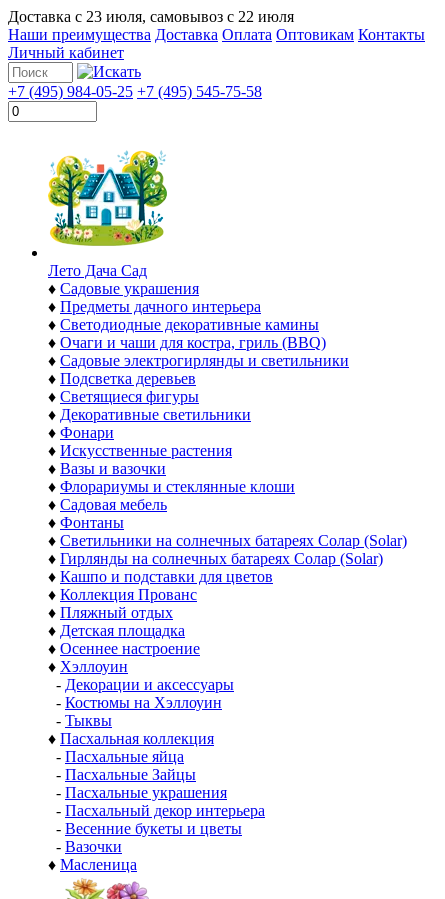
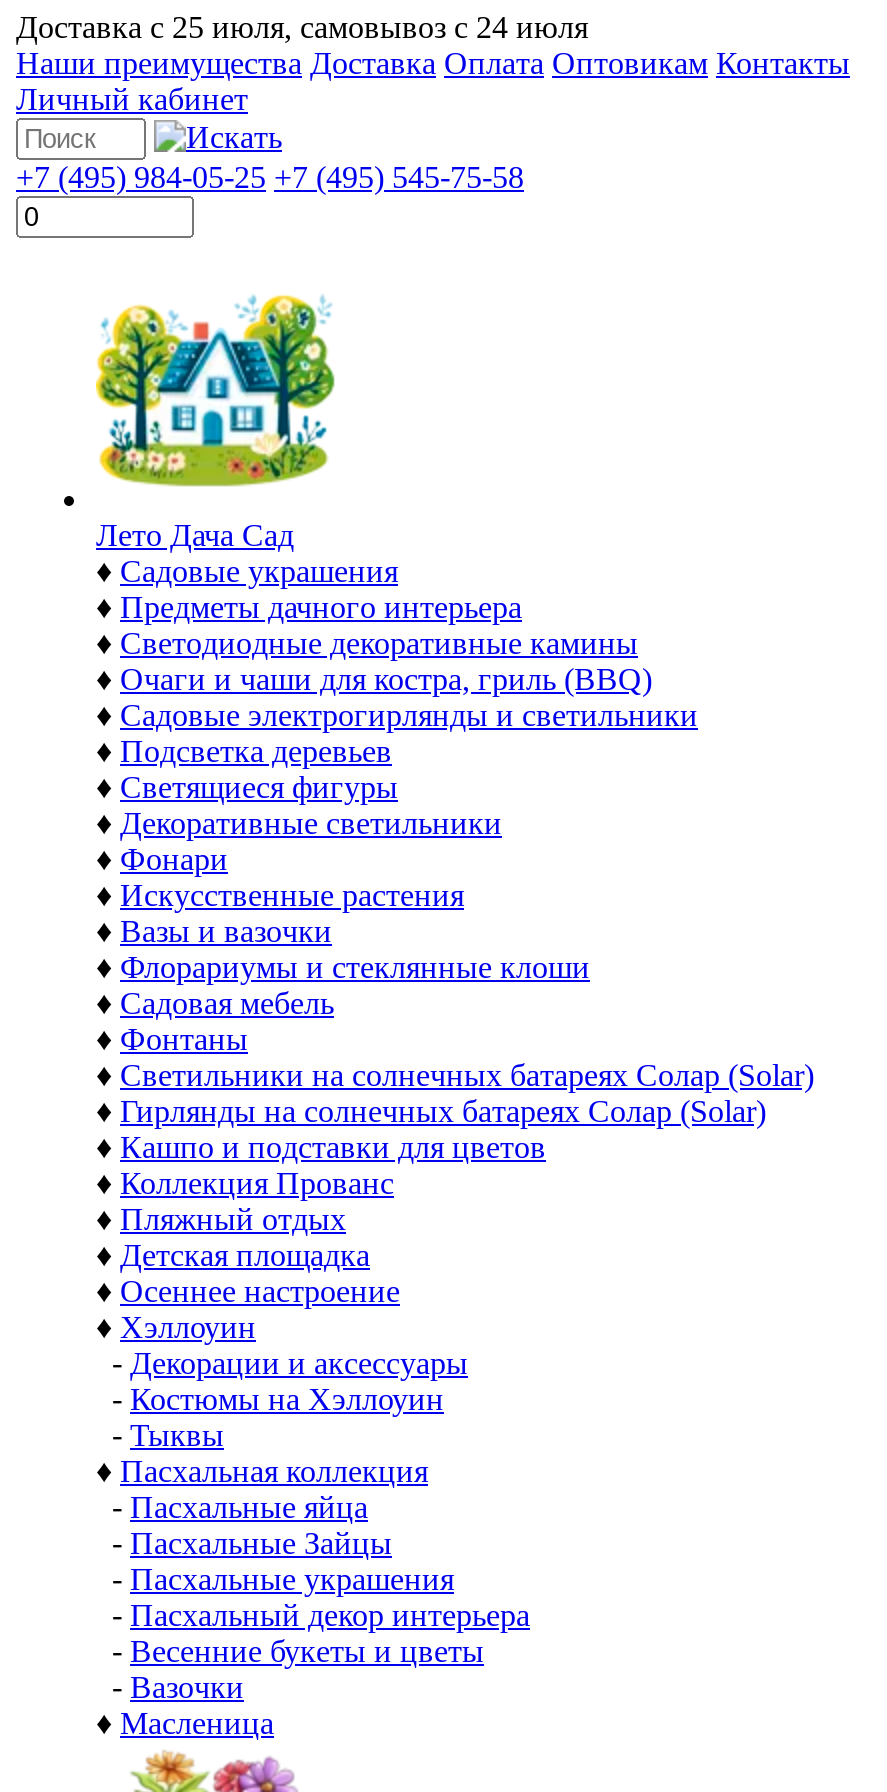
[8,8,294,25] Доставка с 23 июля, самовывоз с 22 июля -> [16,10,588,44] Доставка с 25 июля, самовывоз с 24 июля

